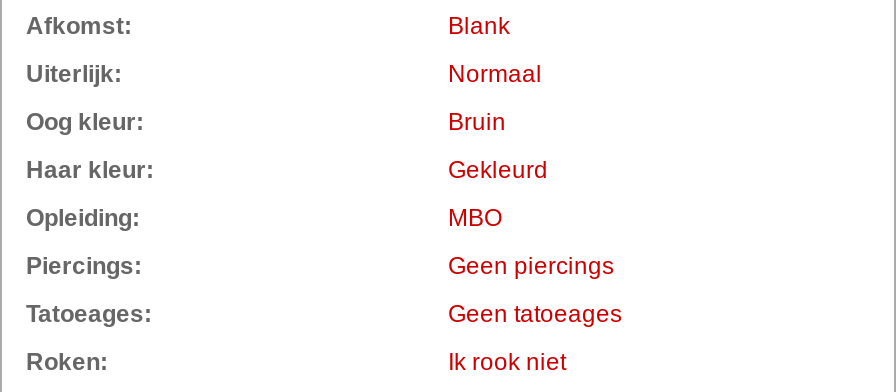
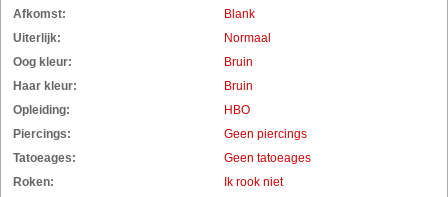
[448,156,548,184] Gekleurd -> [224,79,253,93] Bruin
[448,204,502,232] MBO -> [224,103,250,117] HBO

